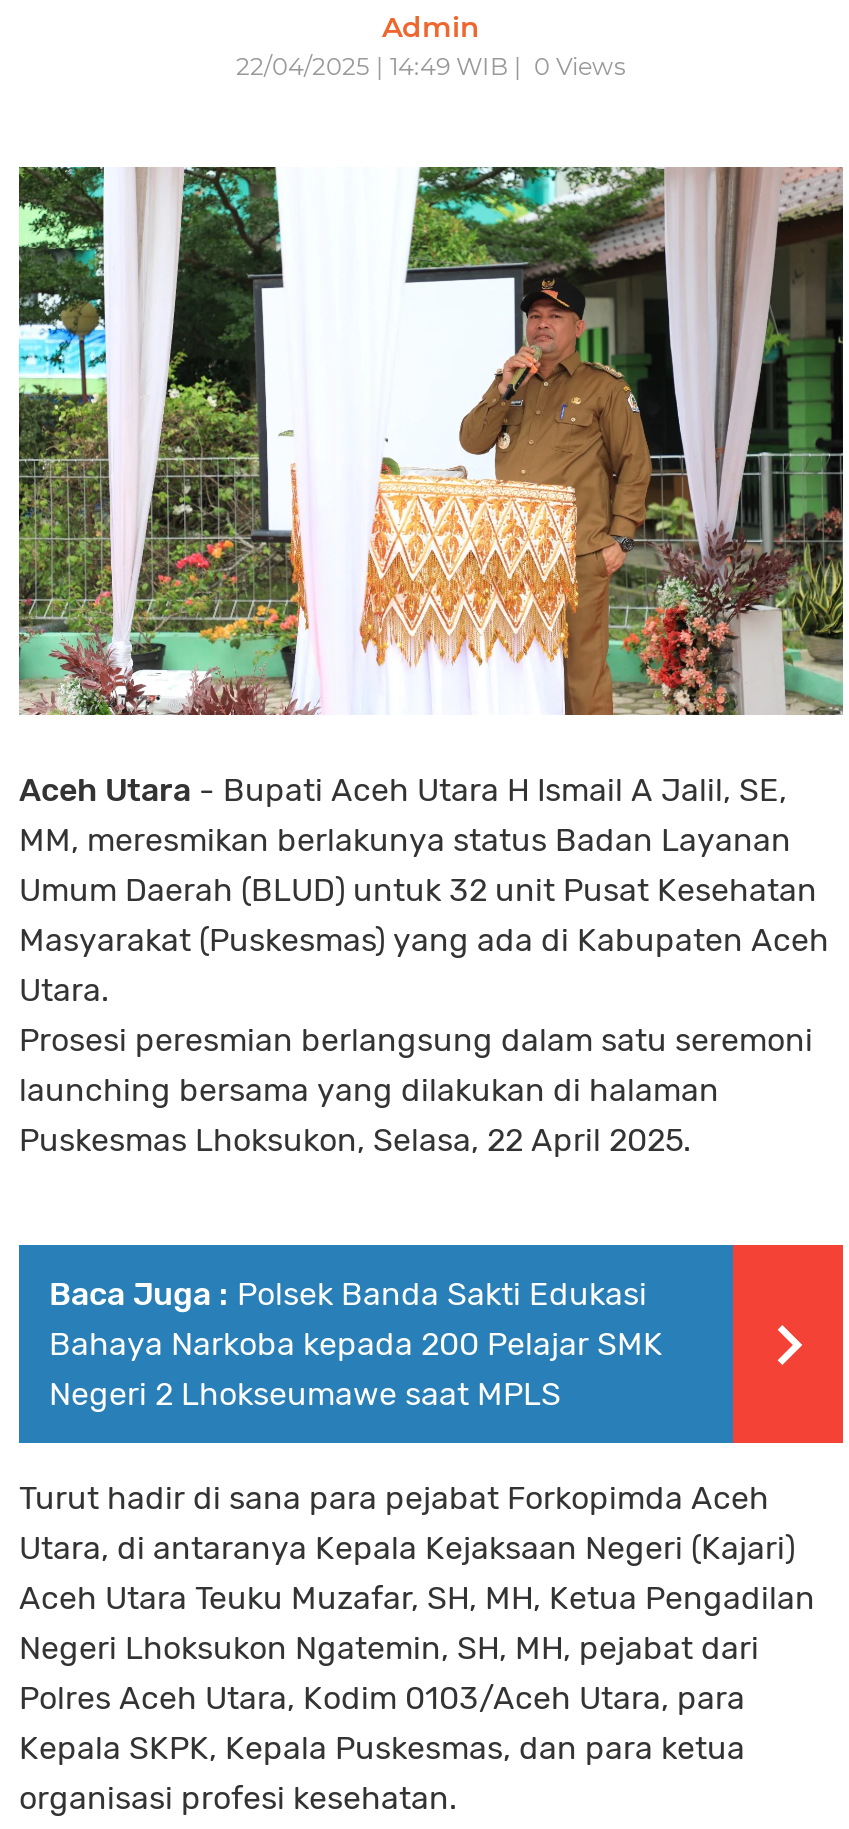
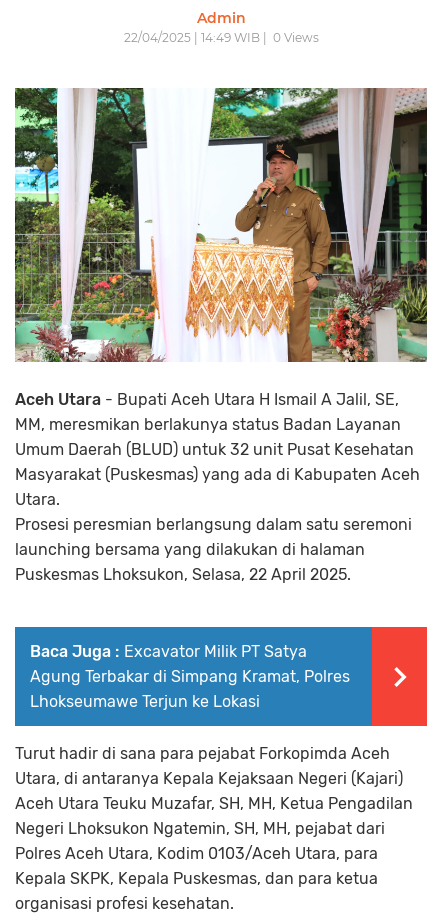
[49,1276,663,1414] Baca Juga : Polsek Banda Sakti Edukasi | Bahaya Narkoba kepada 200 Pelajar SMK | Negeri 2 Lhokseumawe saat MPLS -> [30,642,350,711] Baca Juga : Excavator Milik PT Satya | Agung Terbakar di Simpang Kramat, Polres | Lhokseumawe Terjun ke Lokasi

